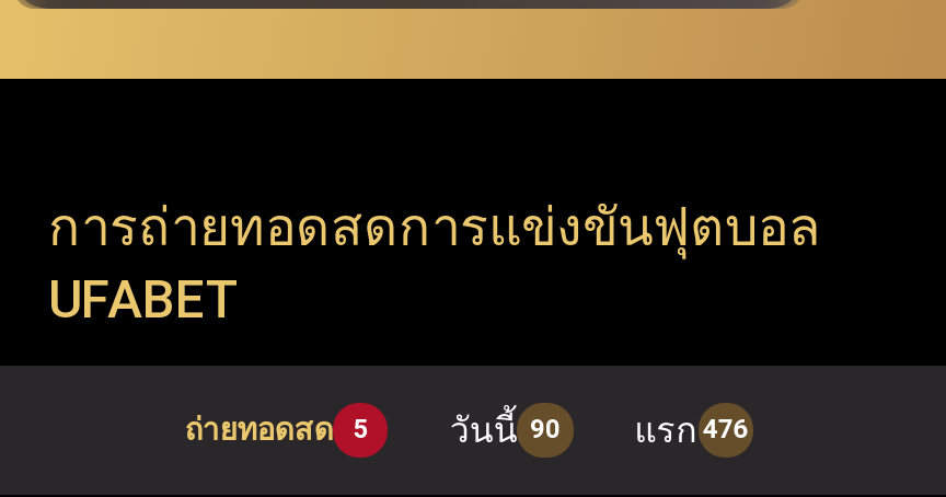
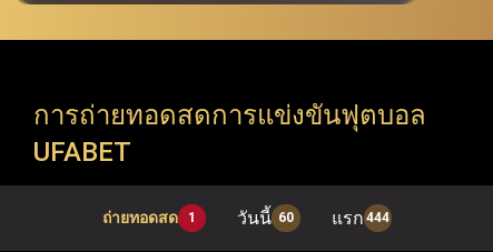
[353,409,748,451] 5 | วันนี้ 90 | แรก 476 -> [188,207,389,228] 1 | วันนี้ 60 | แรก 444

